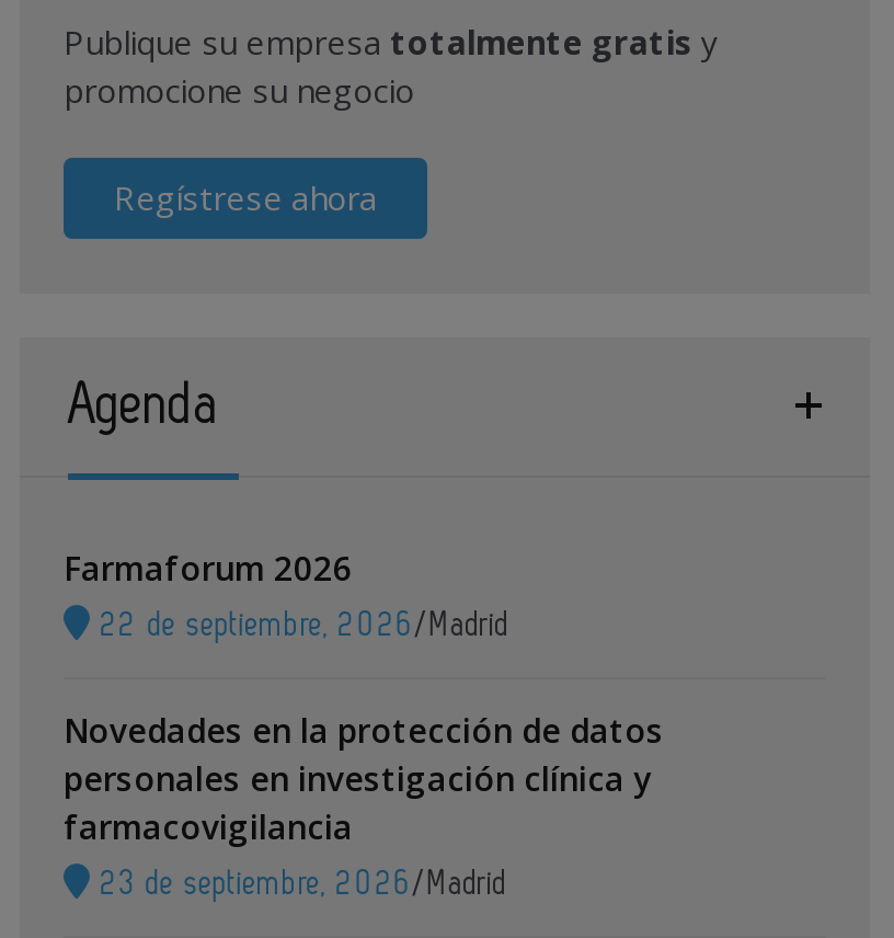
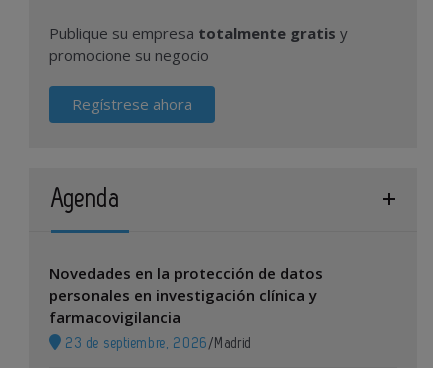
[64,545,510,641] Farmaforum 2026 | 22 de septiembre, 2026/Madrid -> none

